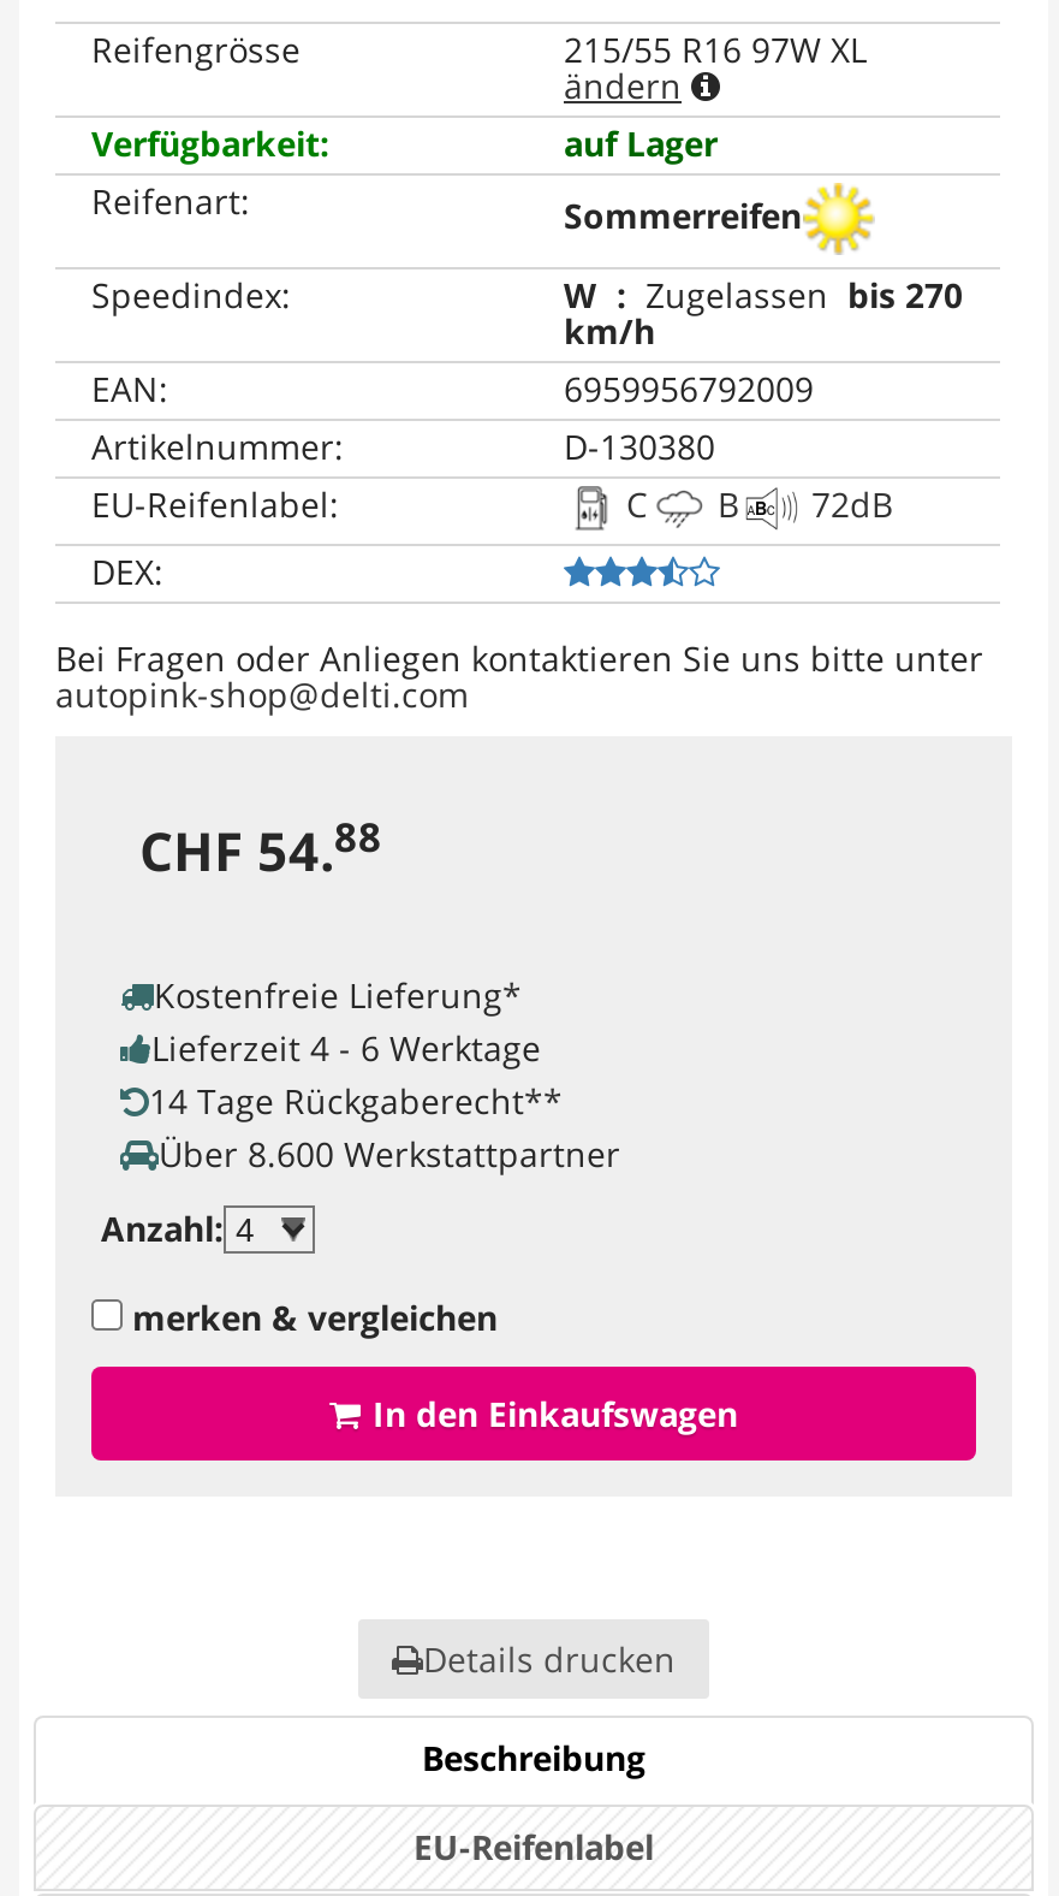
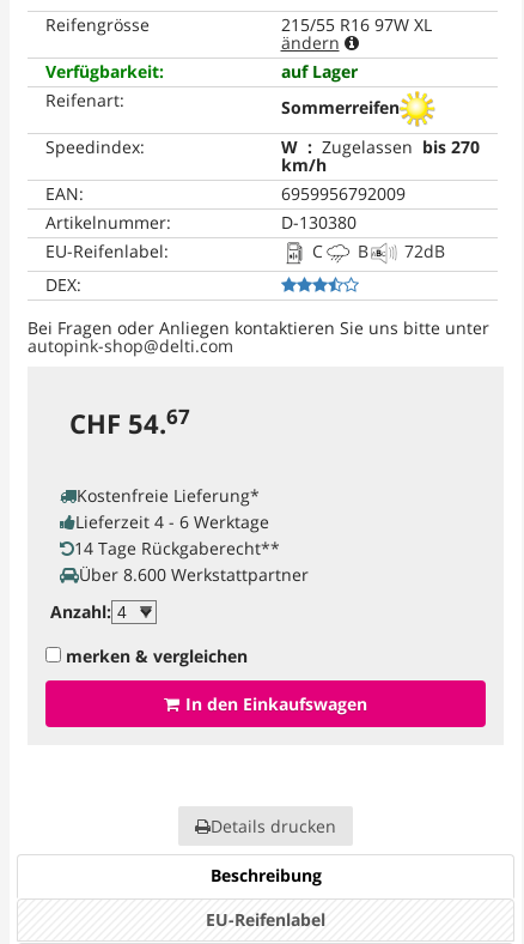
[139,808,382,886] CHF 54.88 -> [69,402,190,441] CHF 54.67

